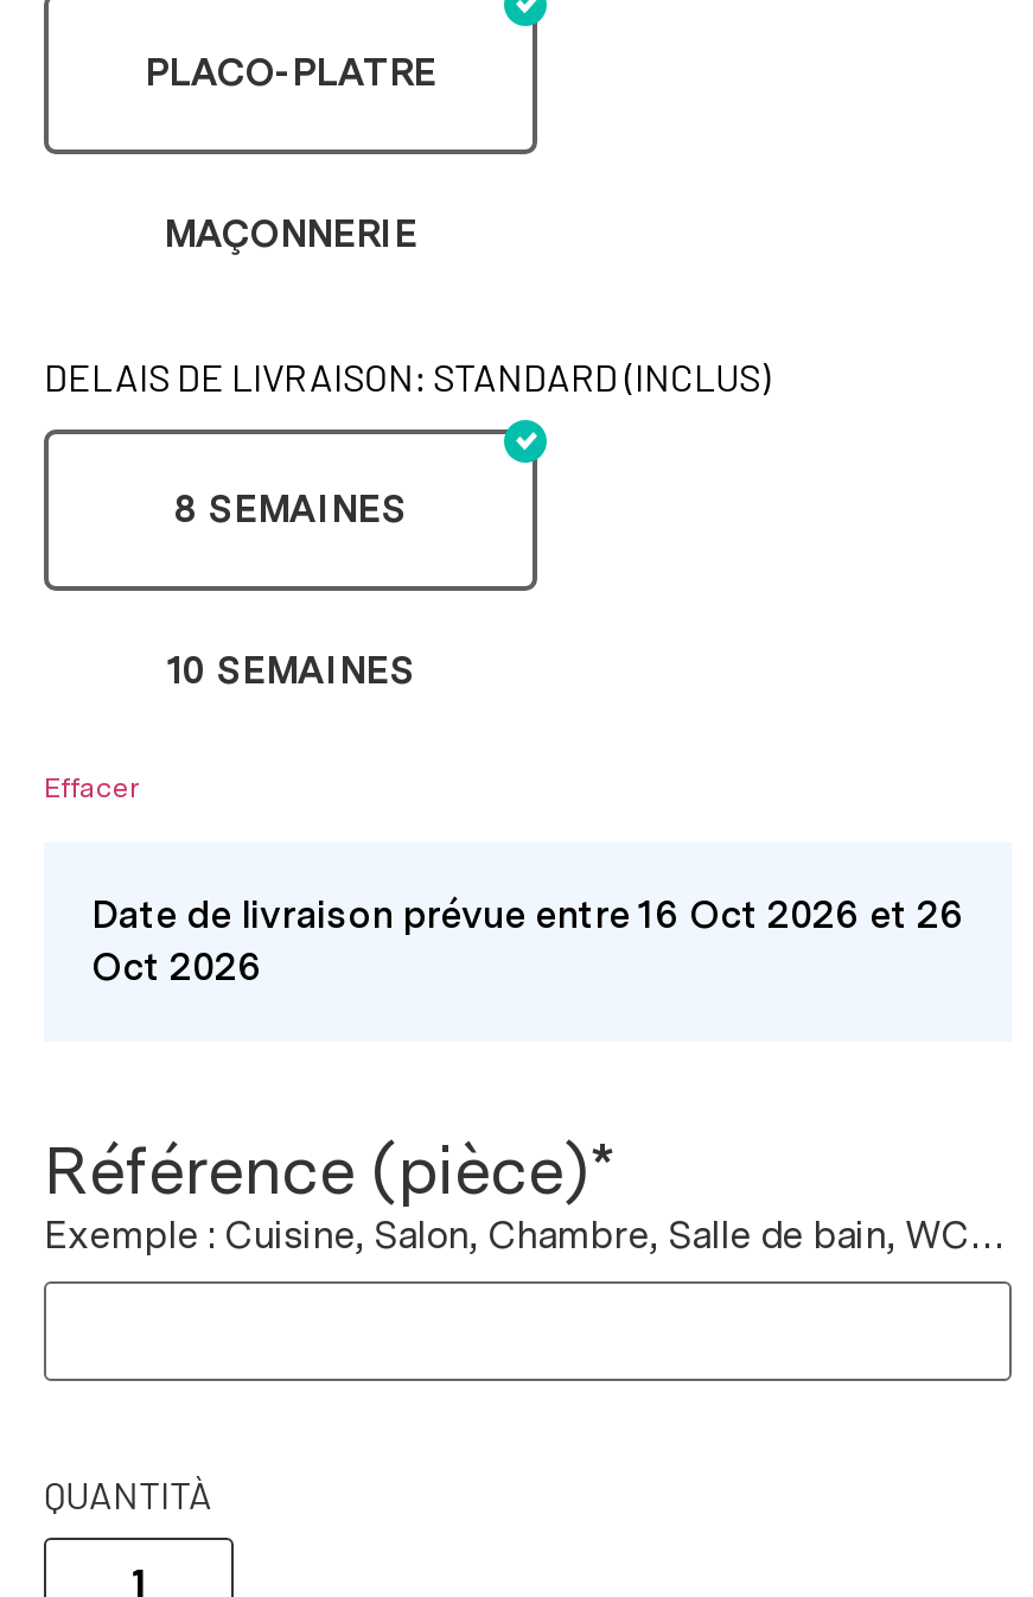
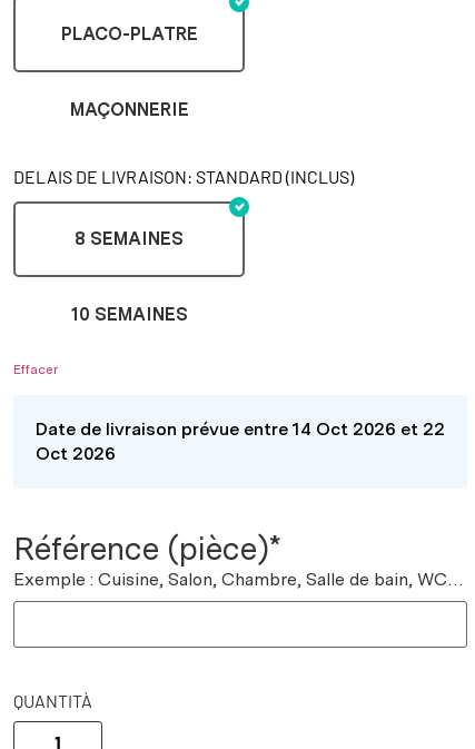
[91,892,964,937] Date de livraison prévue entre 16 Oct 2026 et 26 -> [36,418,445,439] Date de livraison prévue entre 14 Oct 2026 et 22

